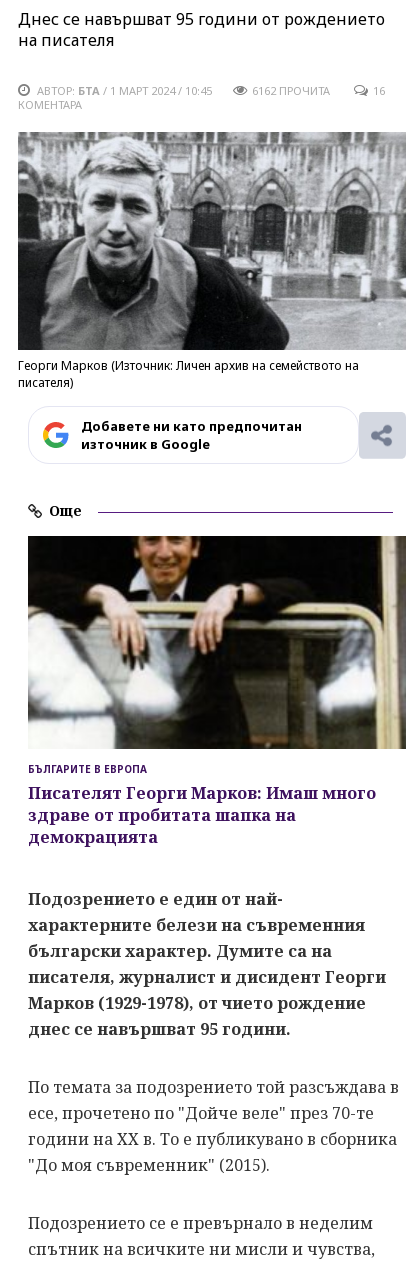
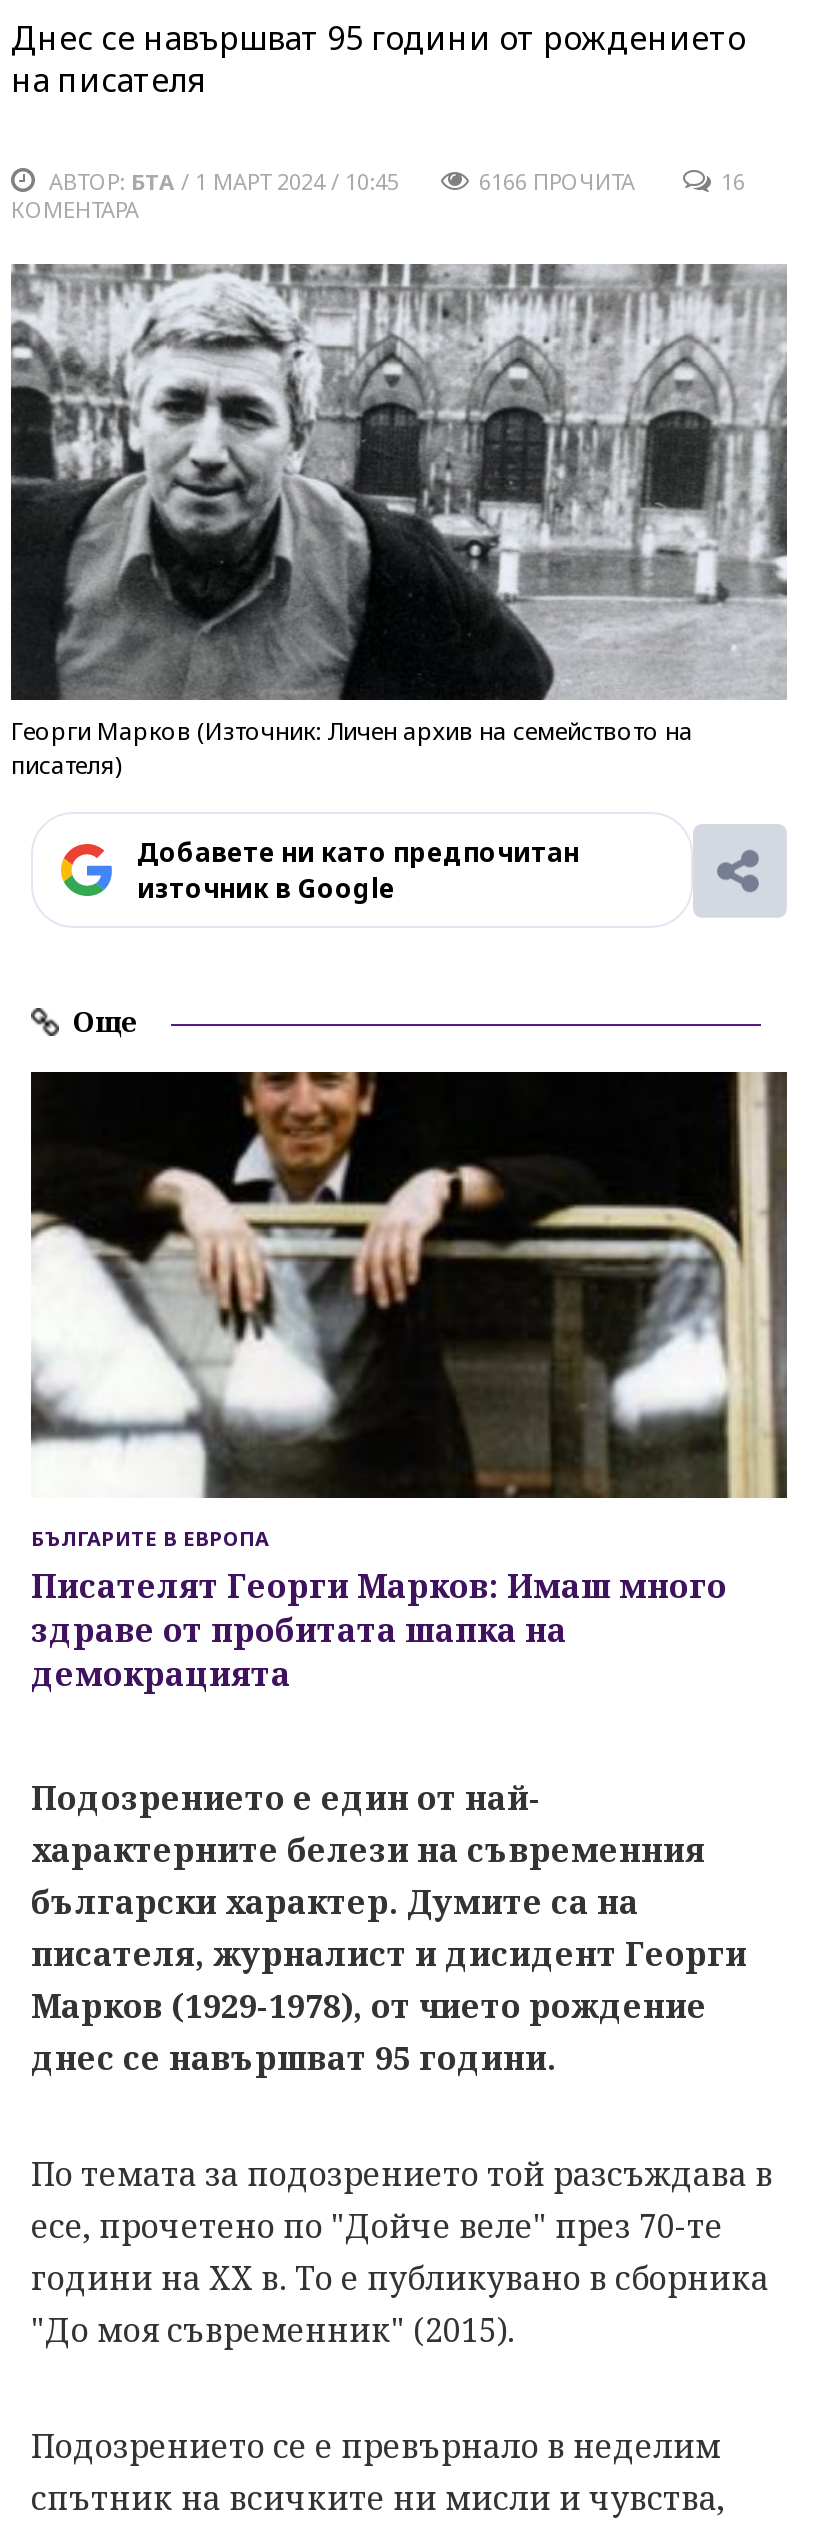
[252,83,385,98] 6162 ПРОЧИТА 16 -> [479,166,745,196] 6166 ПРОЧИТА 16

